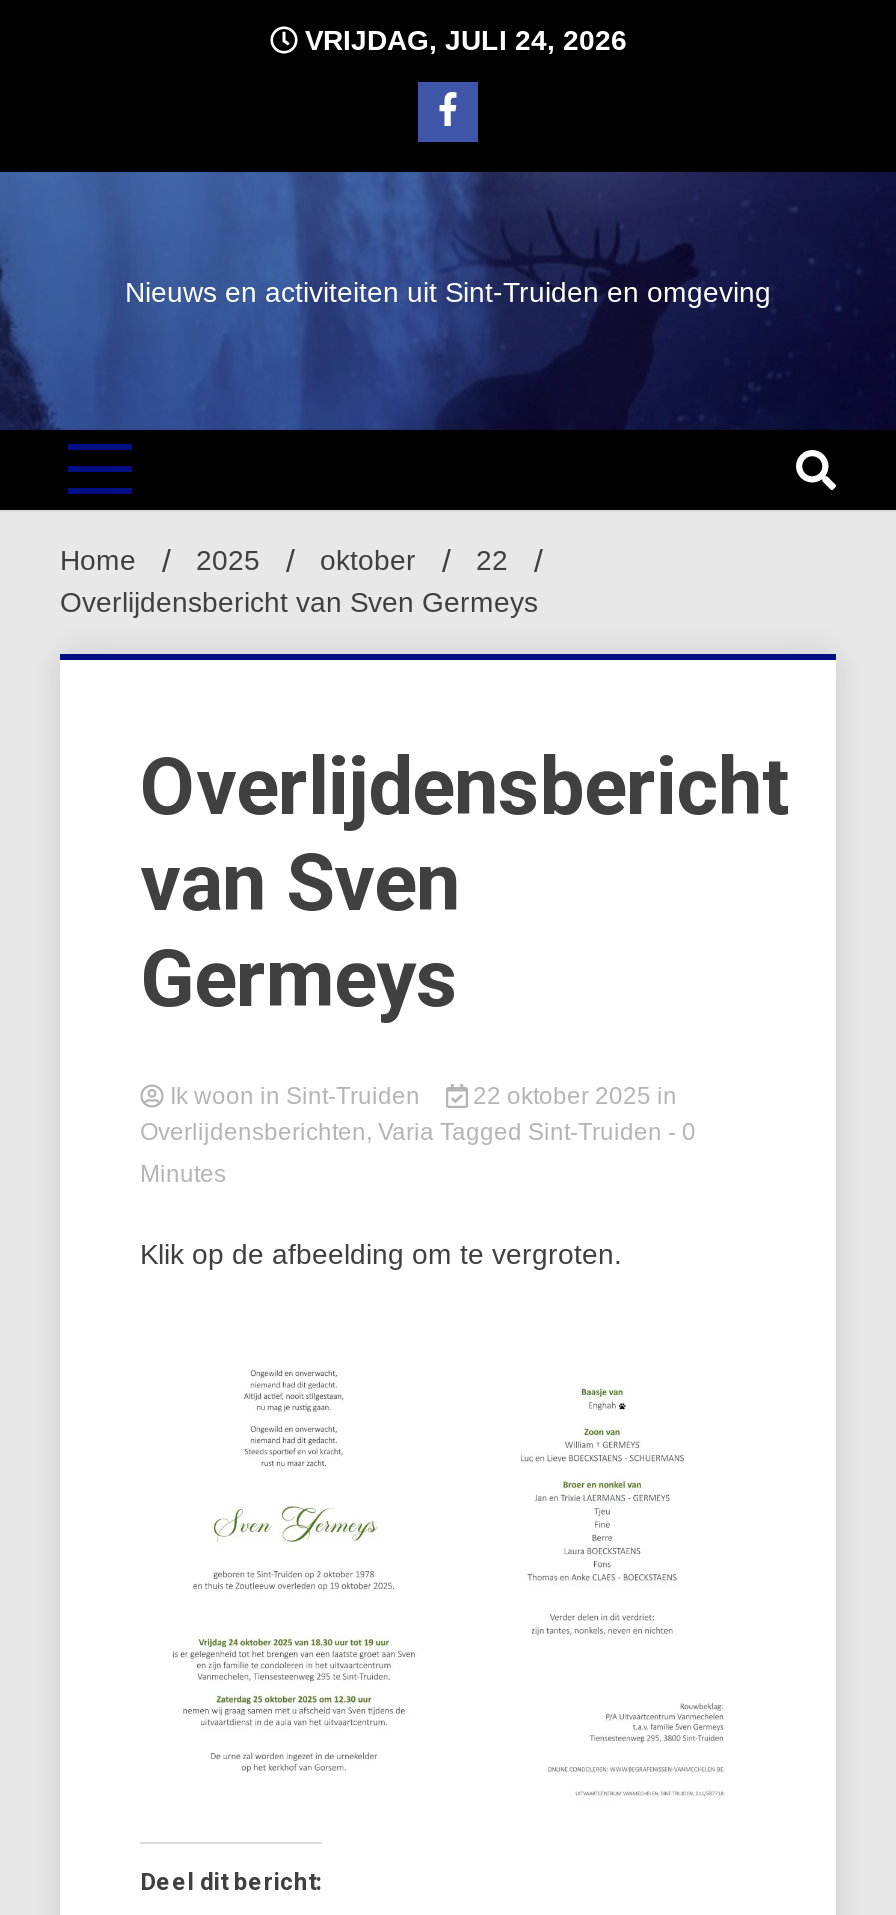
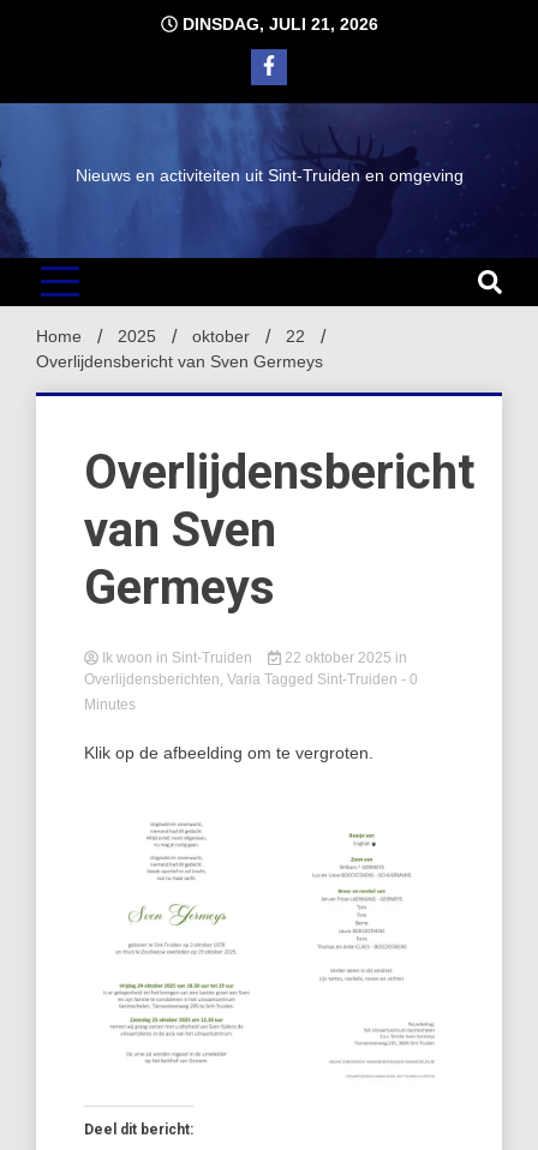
[297,24,627,56] VRIJDAG, JULI 24, 2026 -> [177,14,378,34] DINSDAG, JULI 21, 2026

